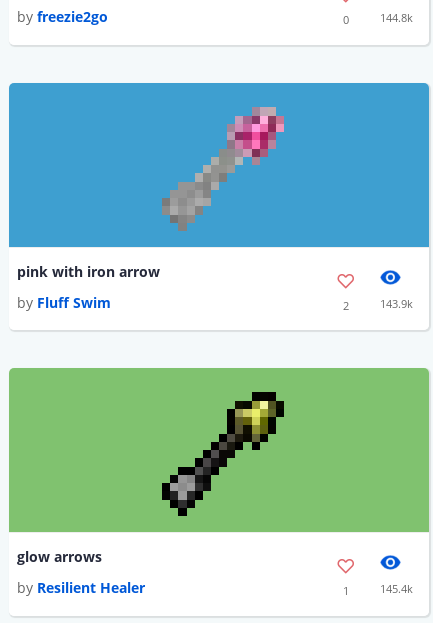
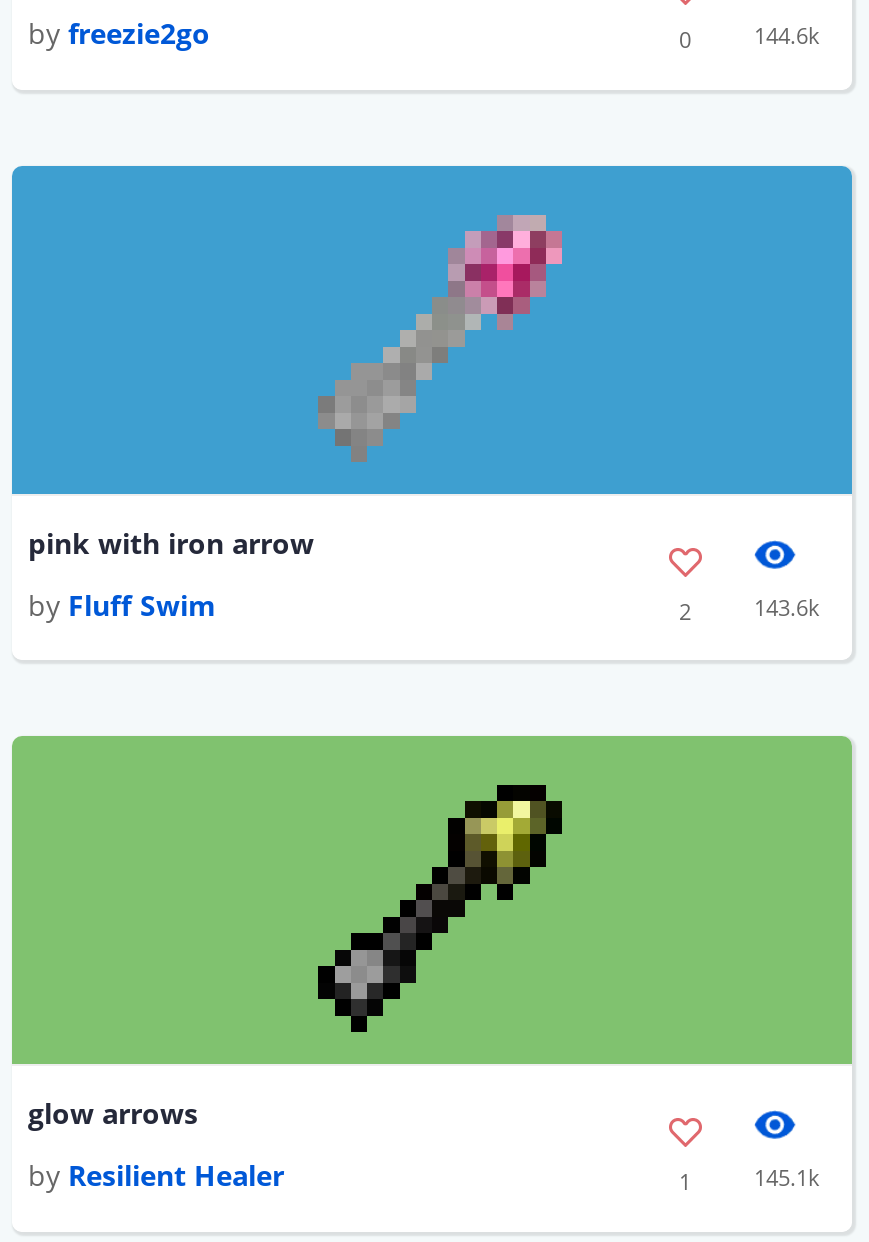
[380,10,413,25] 144.8k -> [754,21,820,51] 144.6k
[380,296,413,311] 143.9k -> [754,592,820,622] 143.6k
[380,581,413,596] 145.4k -> [754,1163,820,1193] 145.1k

